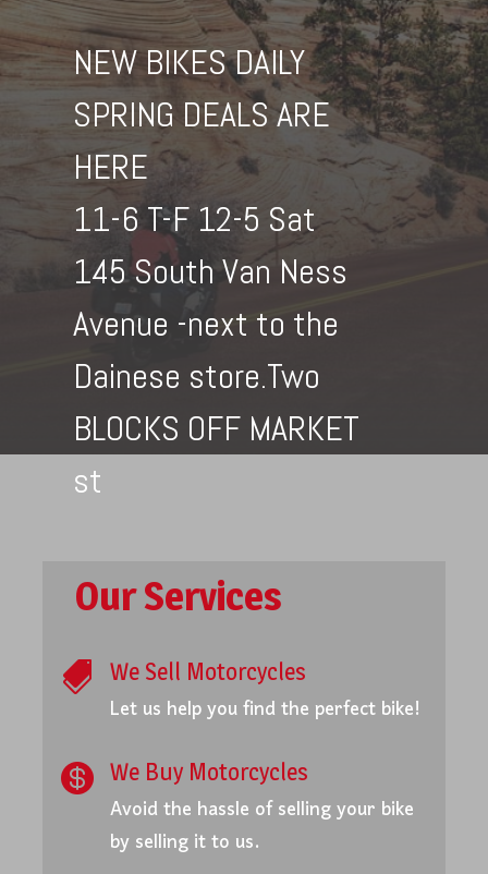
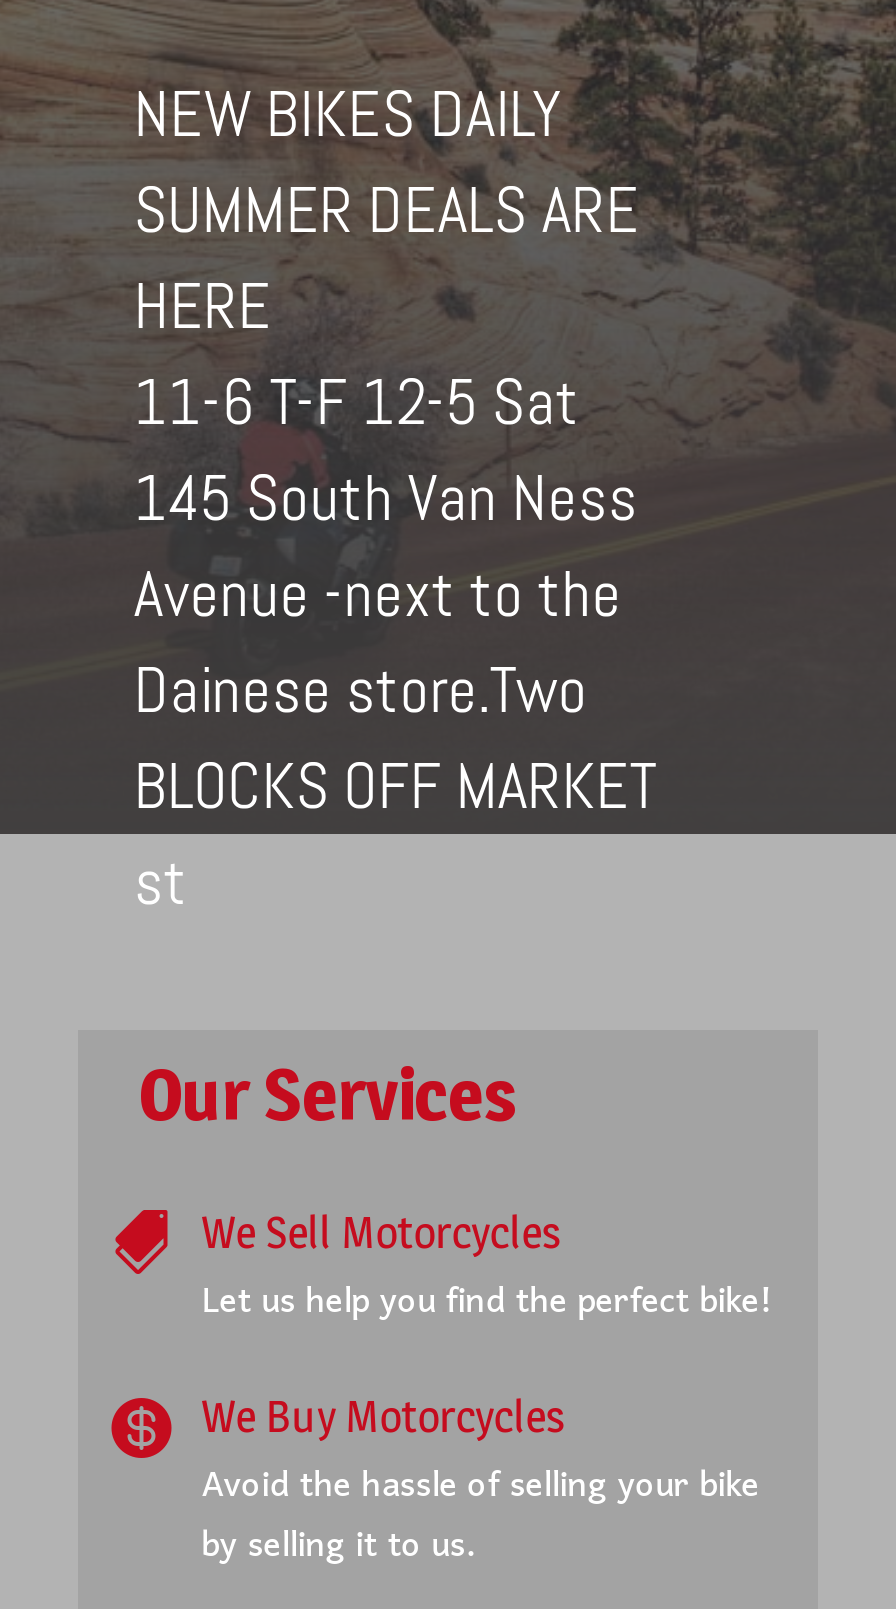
[73,93,330,137] SPRING DEALS ARE -> [134,171,640,251] SUMMER DEALS ARE

